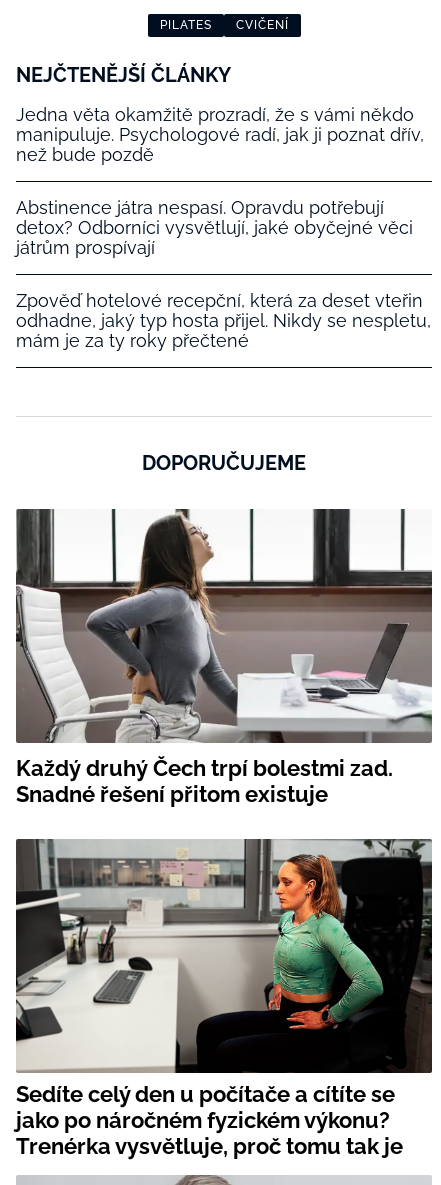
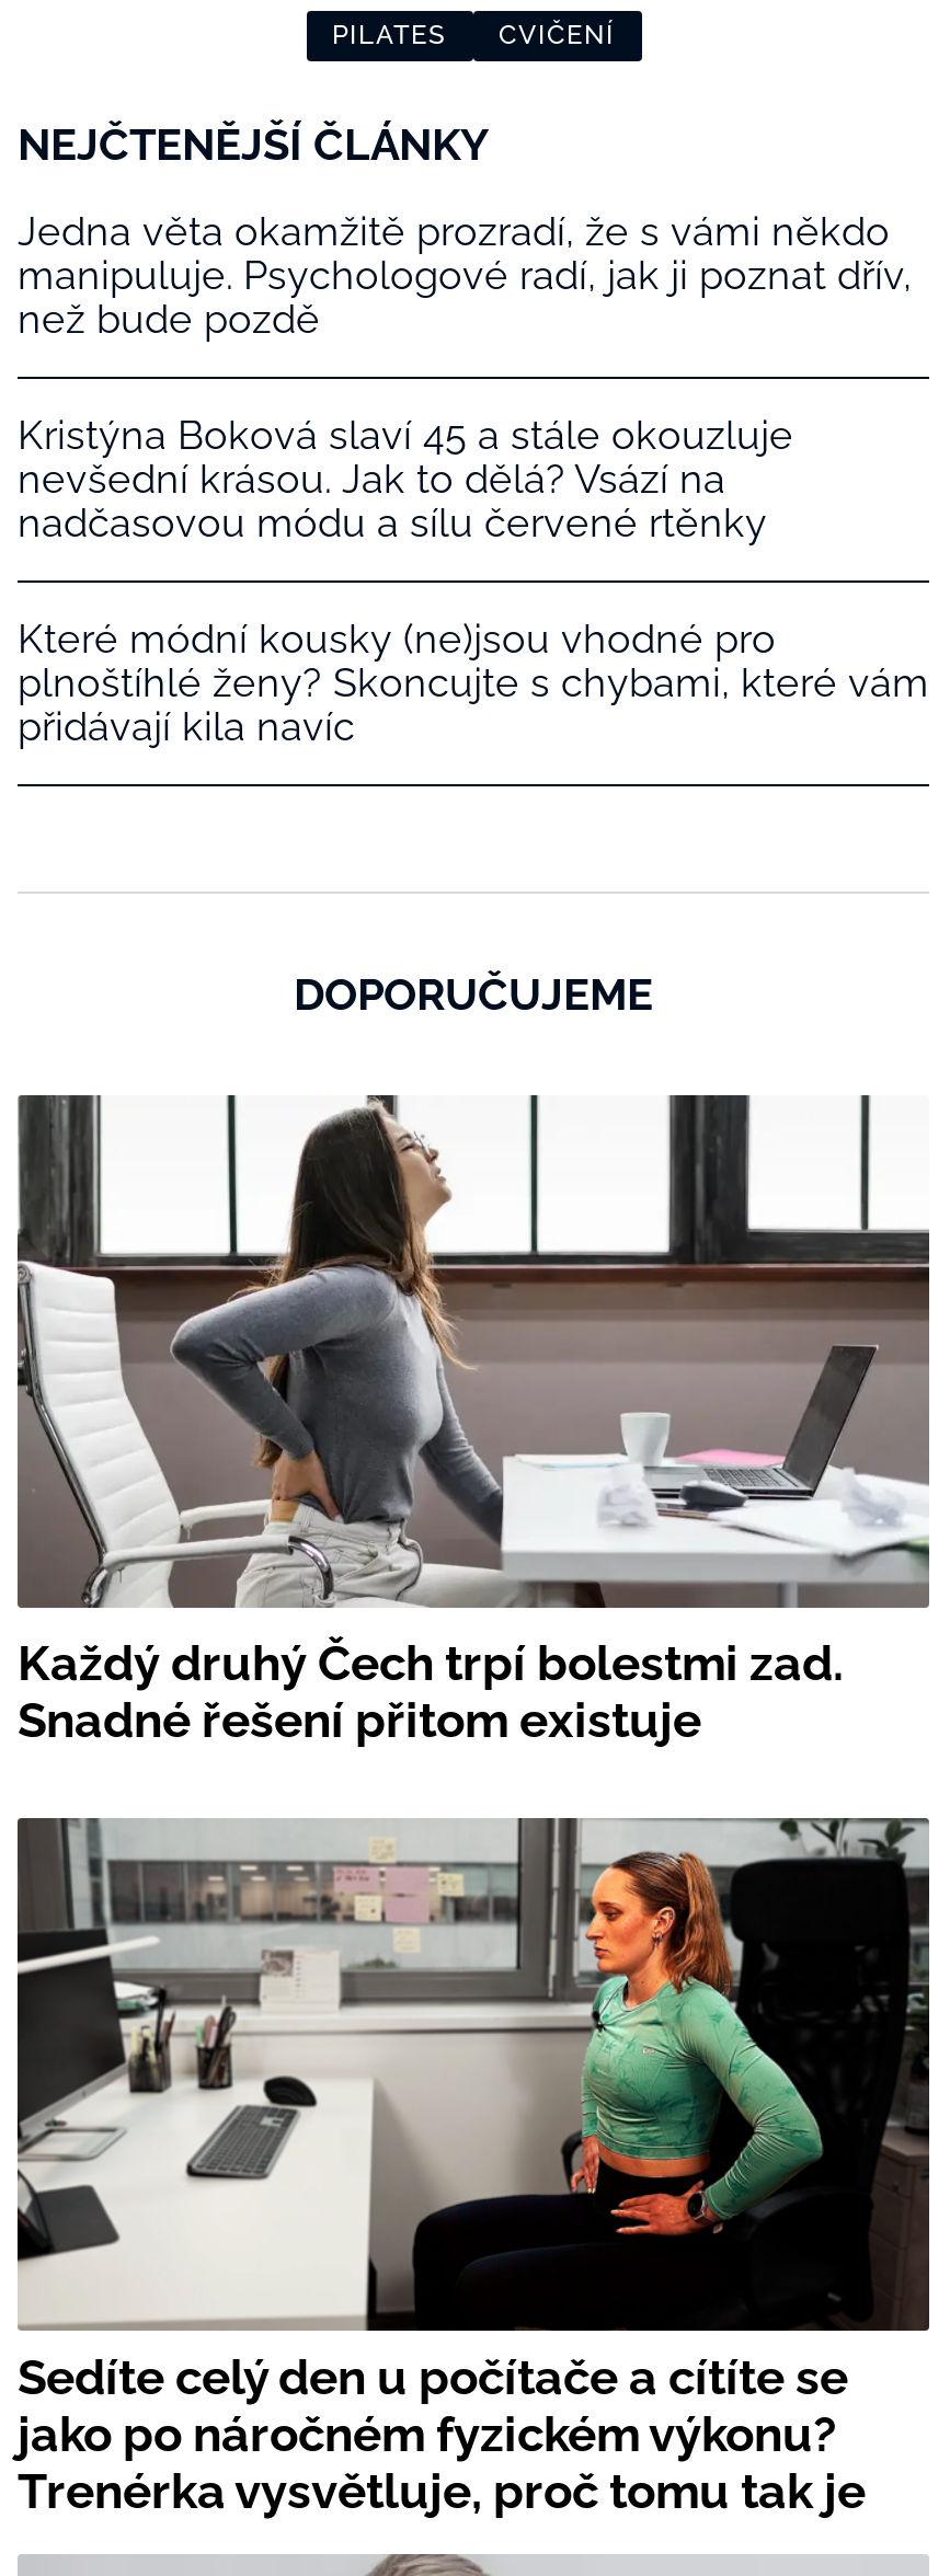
[16,197,413,258] Abstinence játra nespasí. Opravdu potřebují | detox? Odborníci vysvětlují, jaké obyčejné věci | játrům prospívají -> [18,412,793,546] Kristýna Boková slaví 45 a stále okouzluje | nevšední krásou. Jak to dělá? Vsází na | nadčasovou módu a sílu červené rtěnky
[16,290,431,351] Zpověď hotelové recepční, která za deset vteřin | odhadne, jaký typ hosta přijel. Nikdy se nespletu, | mám je za ty roky přečtené -> [18,616,929,750] Které módní kousky (ne)jsou vhodné pro | plnoštíhlé ženy? Skoncujte s chybami, které vám | přidávají kila navíc

